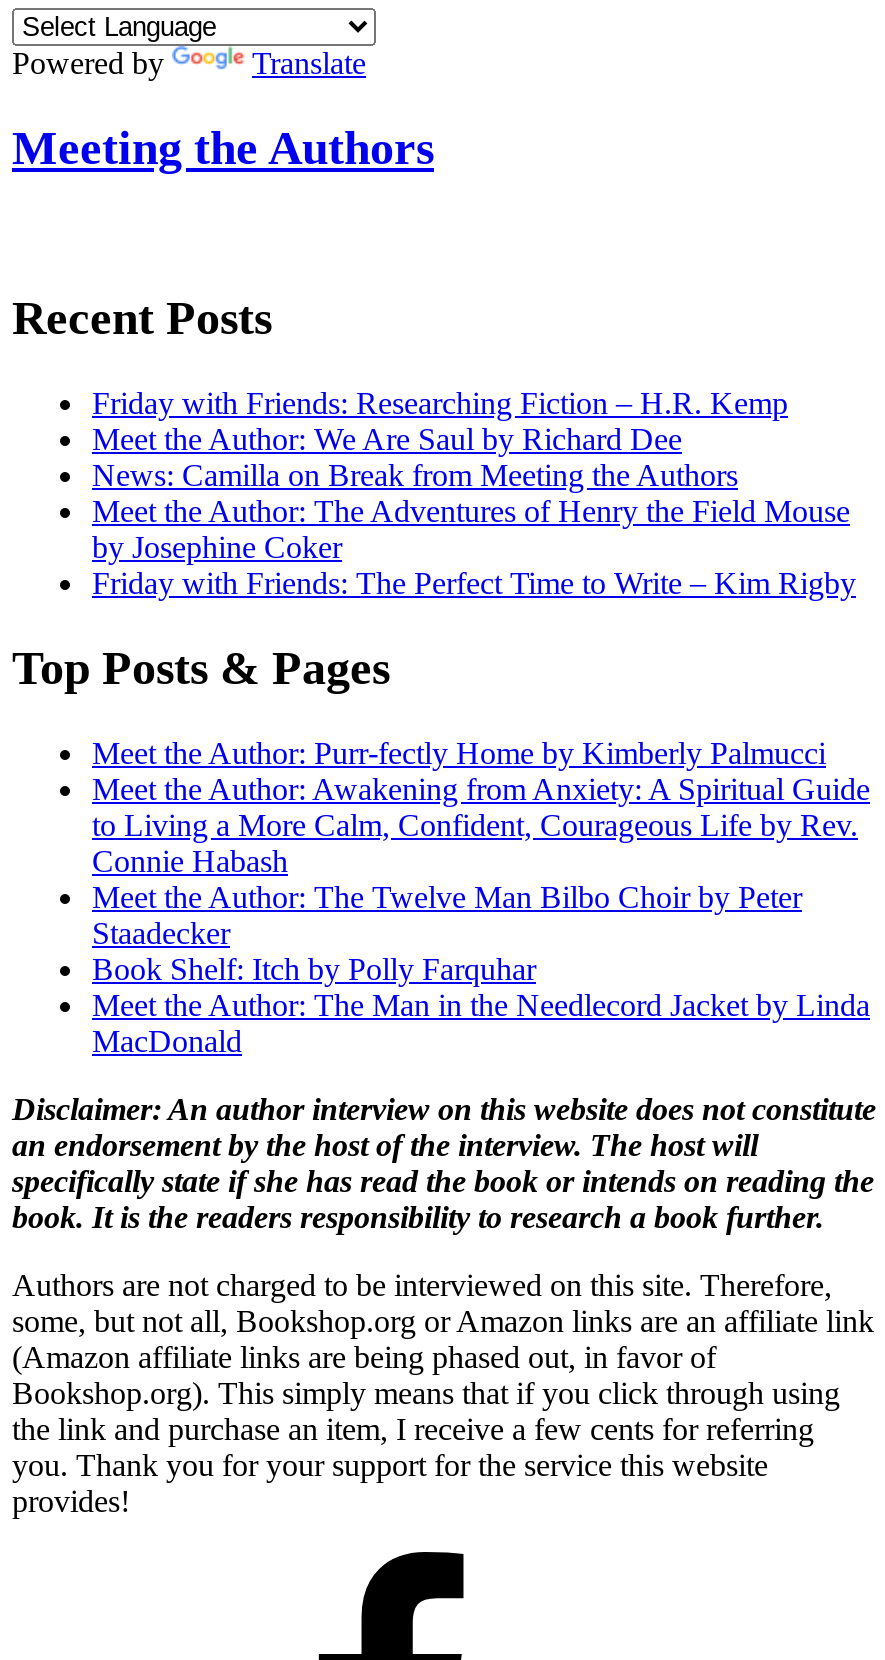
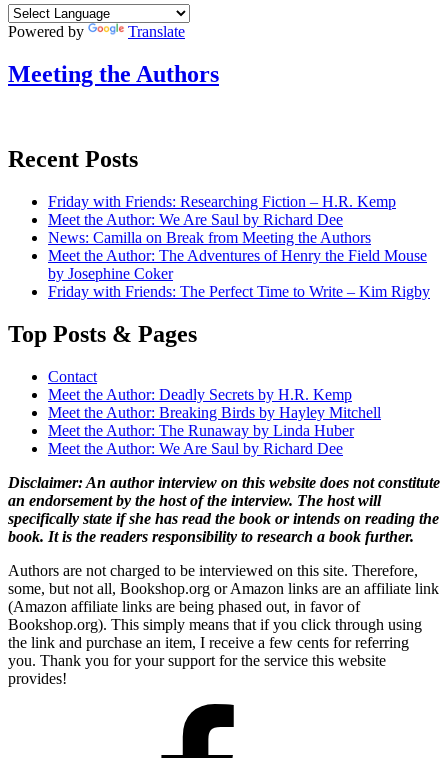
[92,735,870,1057] Meet the Author: Purr-fectly Home by Kimberly Palmucci | Meet the Author: Awakening from Anxiety: A Spiritual Guide | to Living a More Calm, Confident, Courageous Life by Rev. | Connie Habash | Meet the Author: The Twelve Man Bilbo Choir by Peter | Staadecker | Book Shelf: Itch by Polly Farquhar | Meet the Author: The Man in the Needlecord Jacket by Linda | MacDonald -> [48,367,381,456] Contact | Meet the Author: Deadly Secrets by H.R. Kemp | Meet the Author: Breaking Birds by Hayley Mitchell | Meet the Author: The Runaway by Linda Huber | Meet the Author: We Are Saul by Richard Dee

